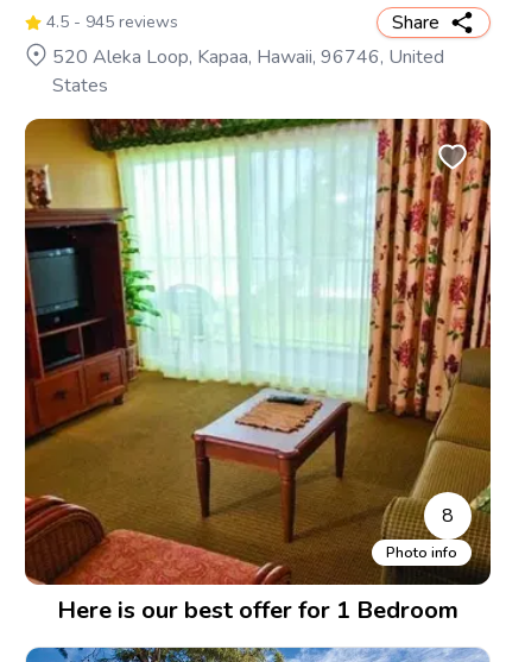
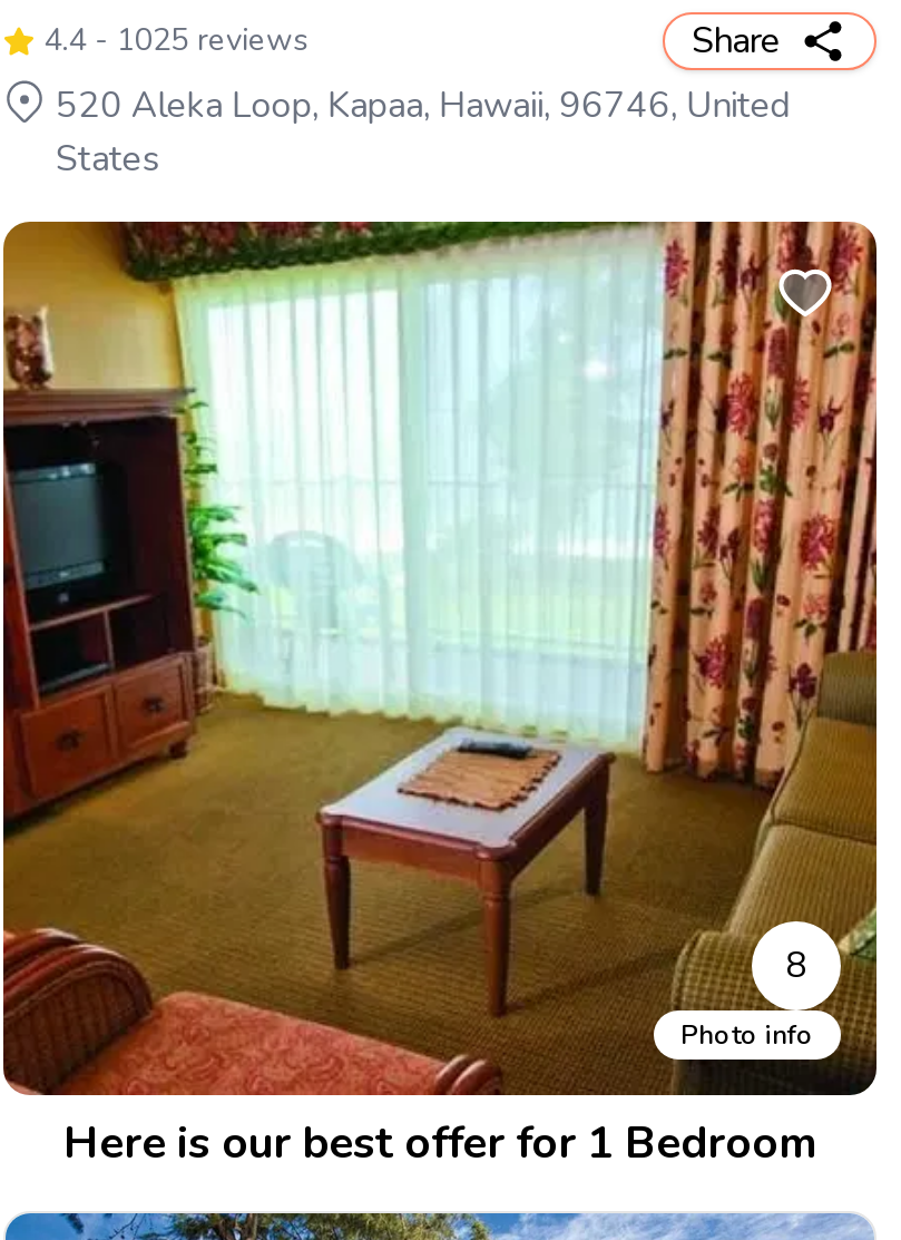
[46,11,178,33] 4.5 - 945 reviews -> [43,19,309,61] 4.4 - 1025 reviews

